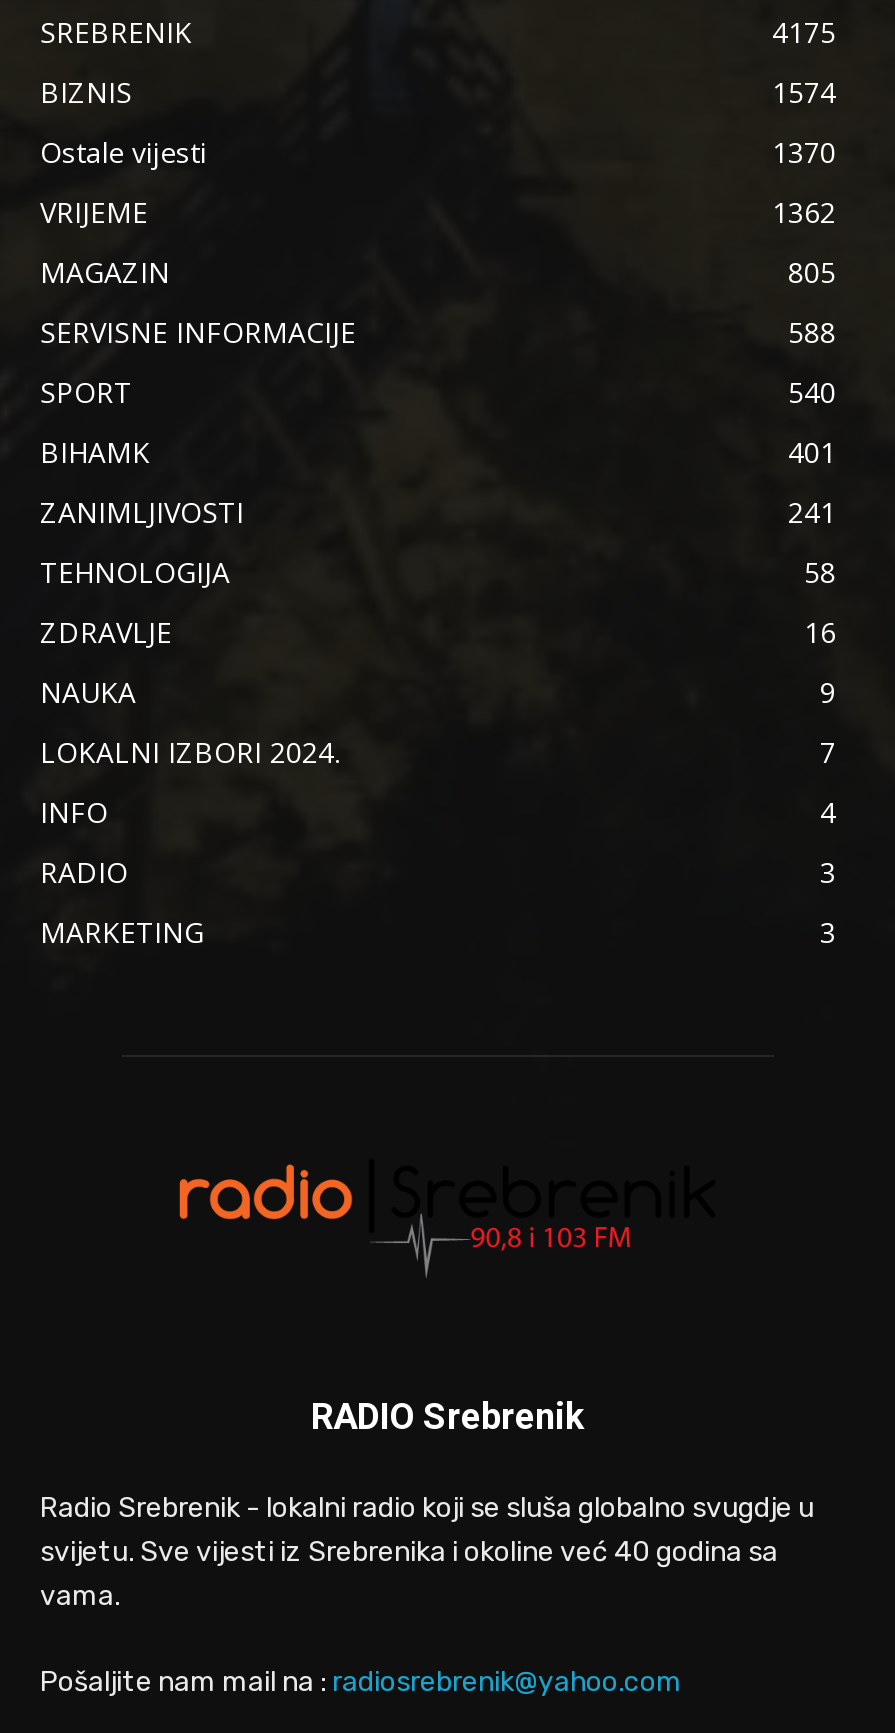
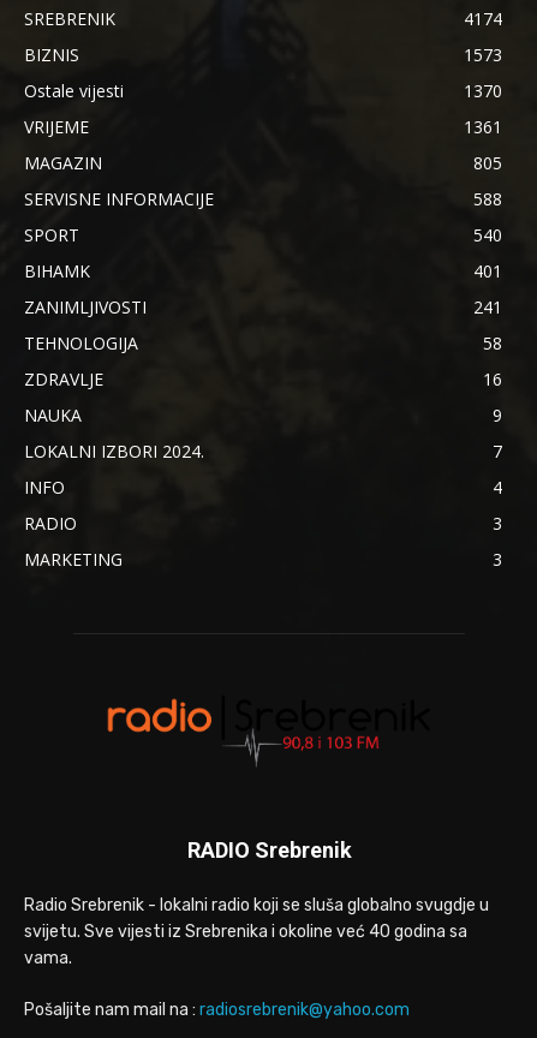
[772,12,836,50] 4175 -> [464,7,502,30] 4174
[772,72,836,110] 1574 -> [464,43,502,66] 1573
[772,192,836,230] 1362 -> [464,115,502,138] 1361

